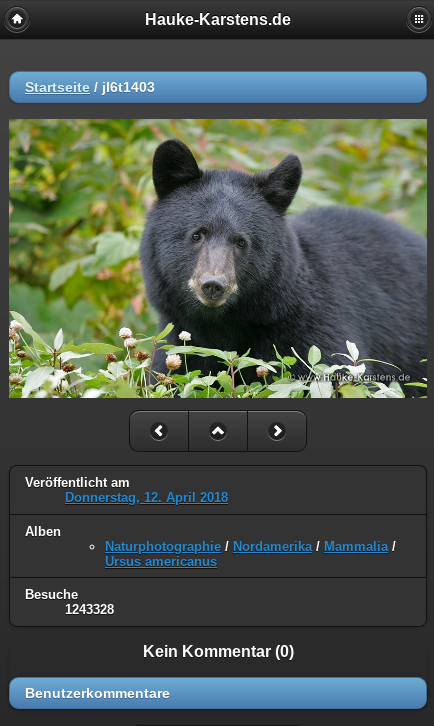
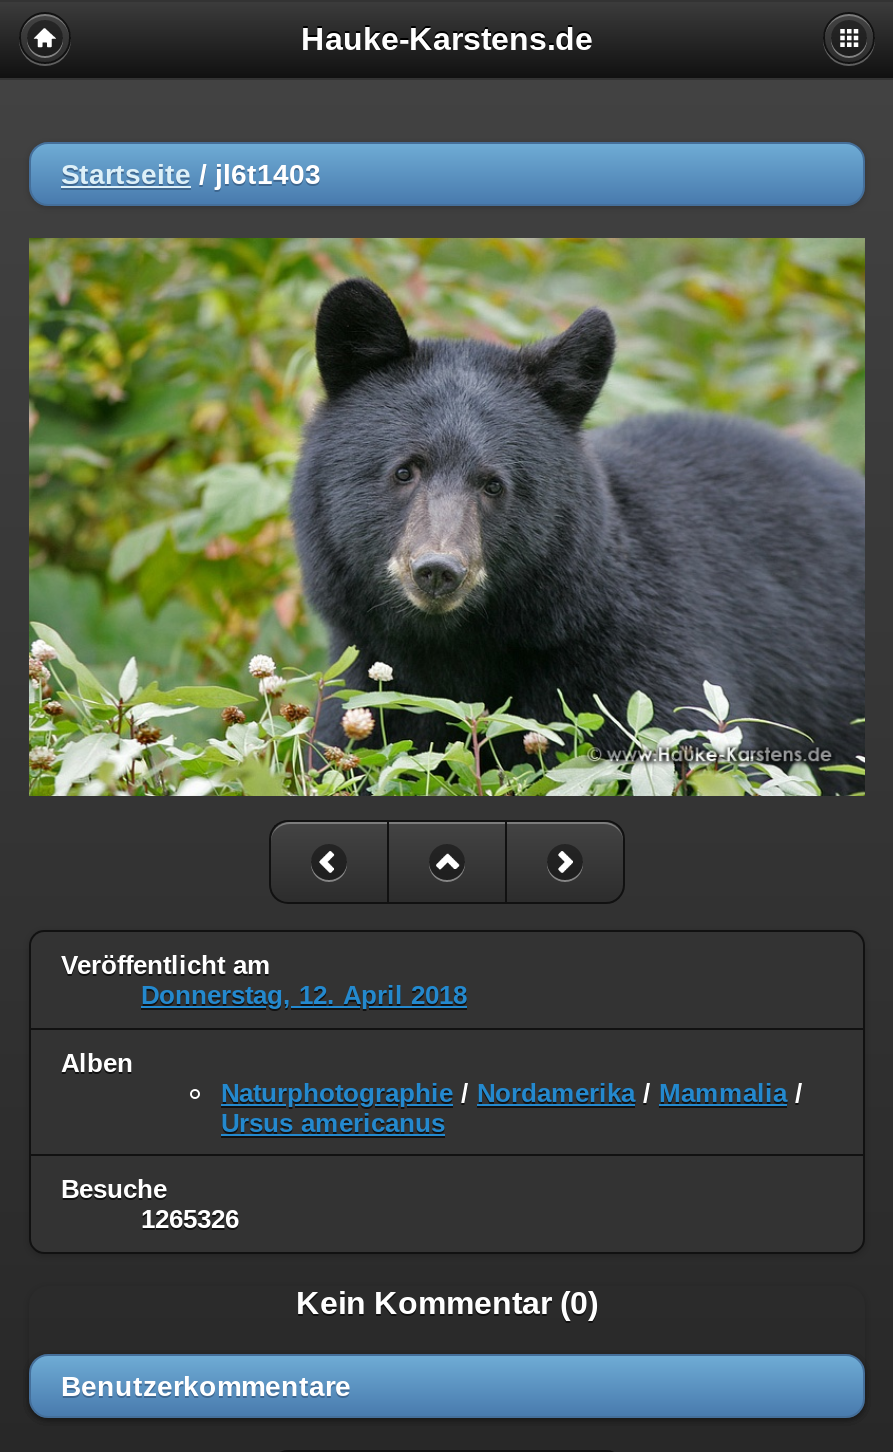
[65,602,114,617] 1243328 -> [141,1205,239,1235] 1265326

